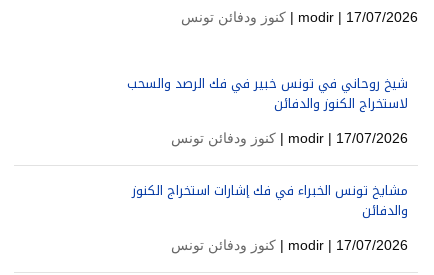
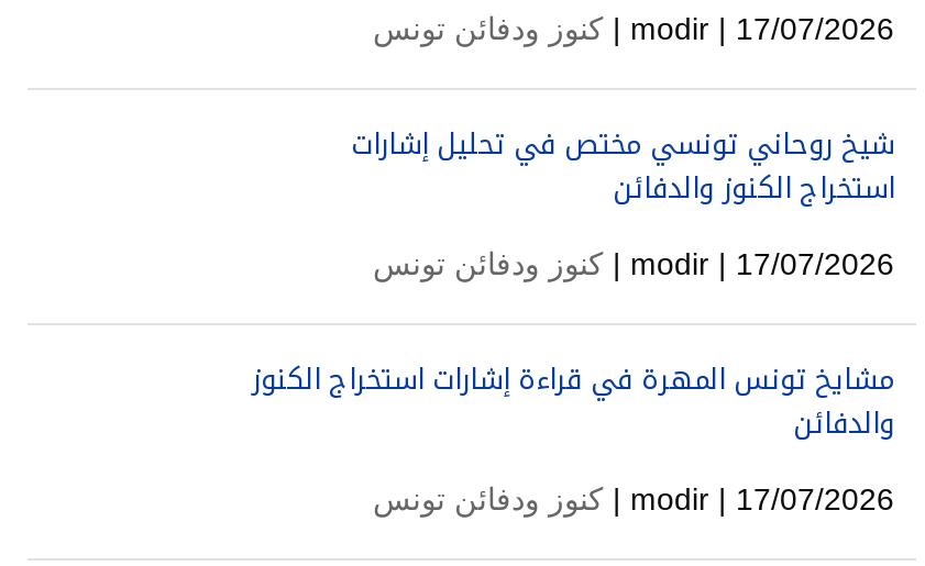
[127,70,408,115] شيخ روحاني في تونس خبير في فك الرصد والسحب | لاستخراج الكنوز والدفائن -> [351,118,894,217] شيخ روحاني تونسي مختص في تحليل إشارات | استخراج الكنوز والدفائن
[132,177,408,202] مشايخ تونس الخبراء في فك إشارات استخراج الكنوز -> [252,353,894,408] مشايخ تونس المهرة في قراءة إشارات استخراج الكنوز

